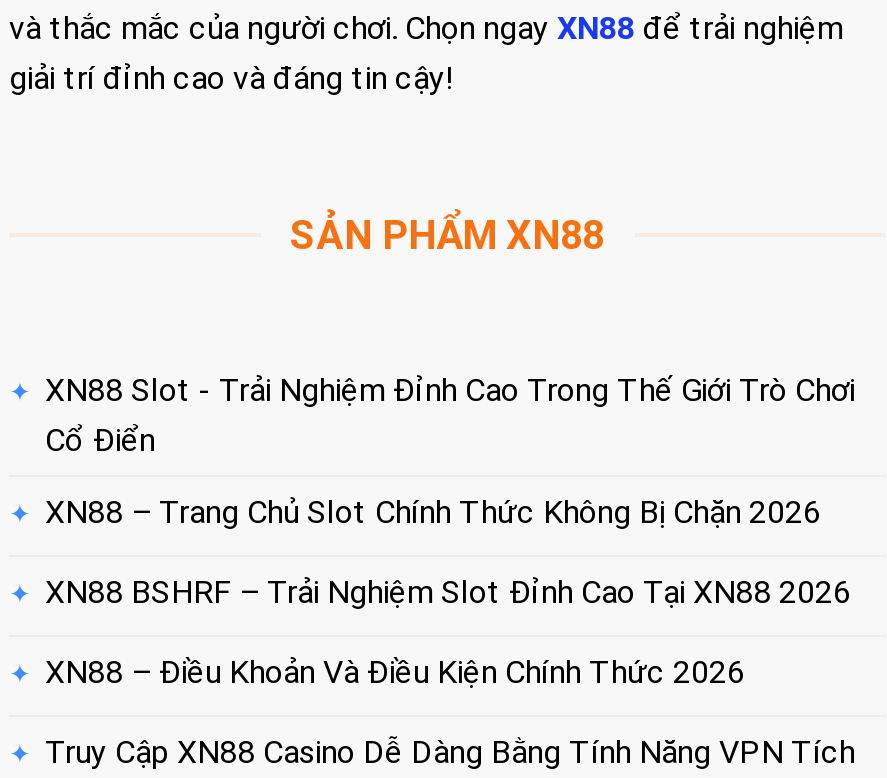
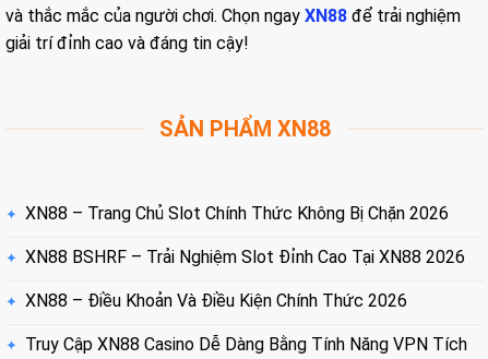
[45,371,855,459] XN88 Slot - Trải Nghiệm Đỉnh Cao Trong Thế Giới Trò Chơi | Cổ Điển -> none

